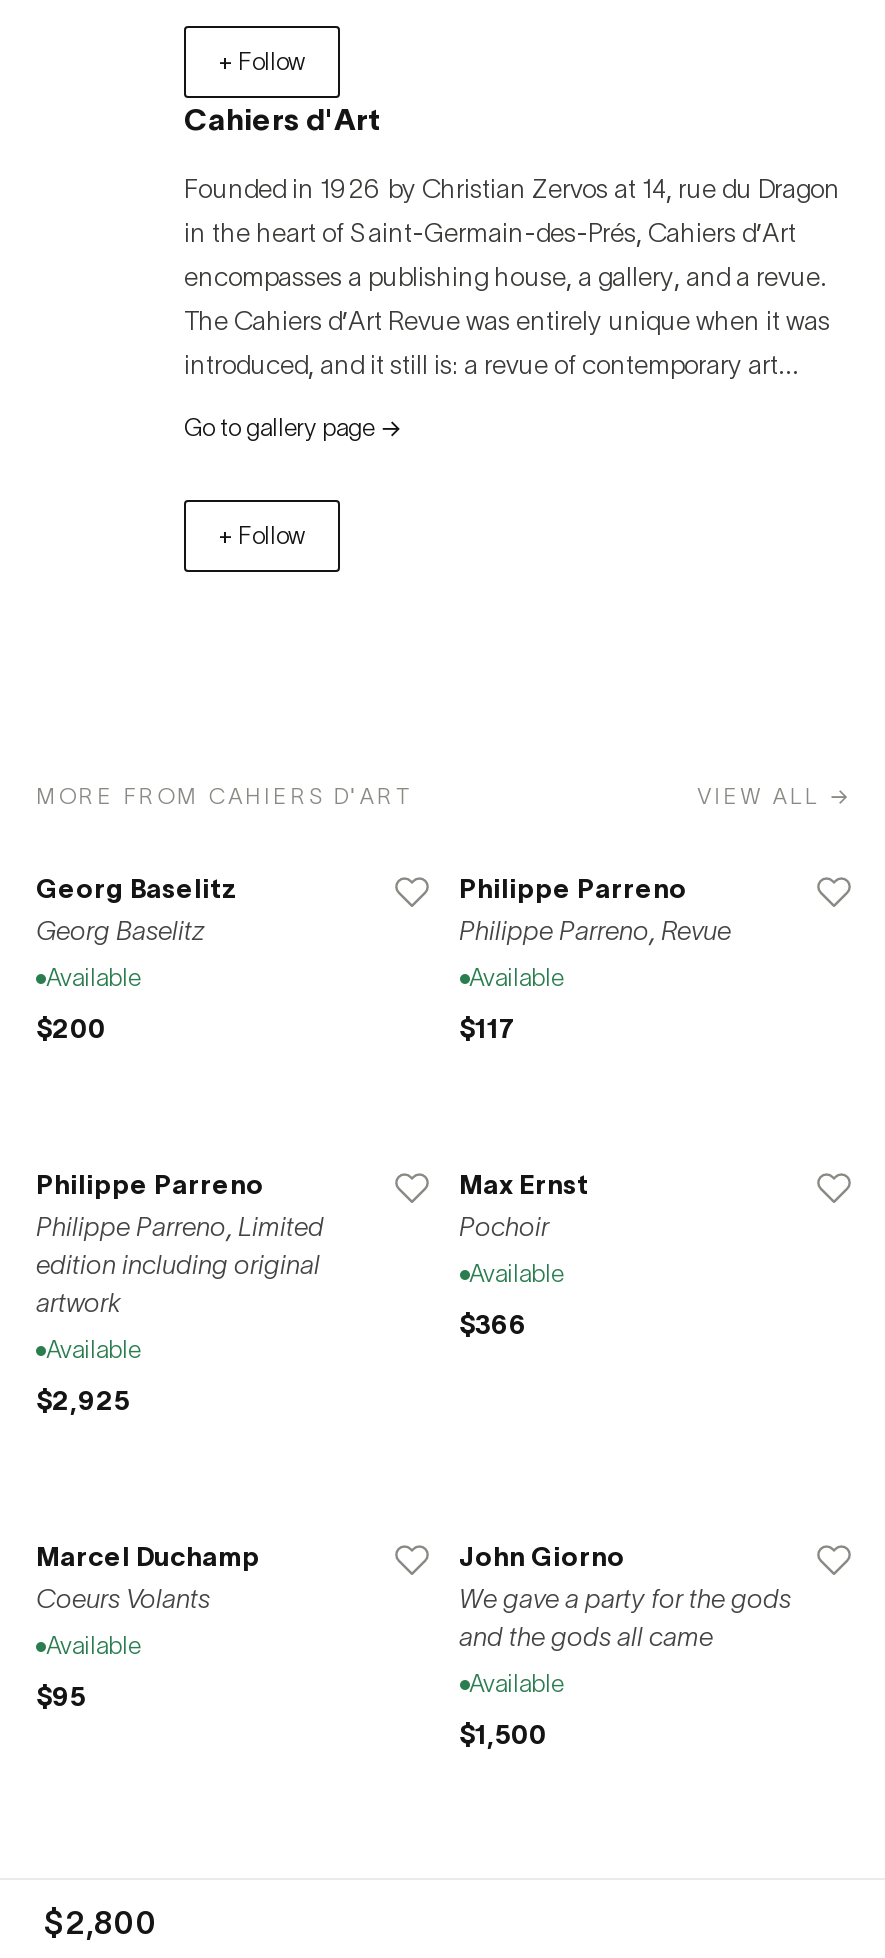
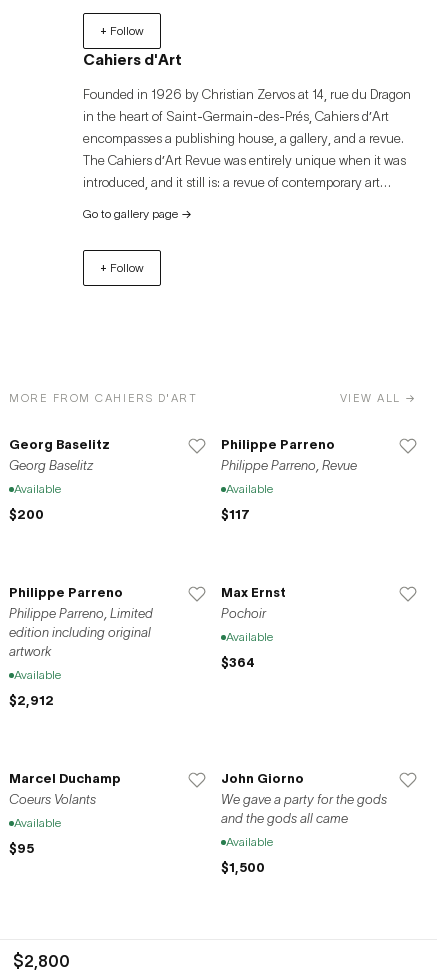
[459,1306,527,1342] $366 -> [220,653,254,671] $364
[36,1382,130,1418] $2,925 -> [9,691,54,709] $2,912

